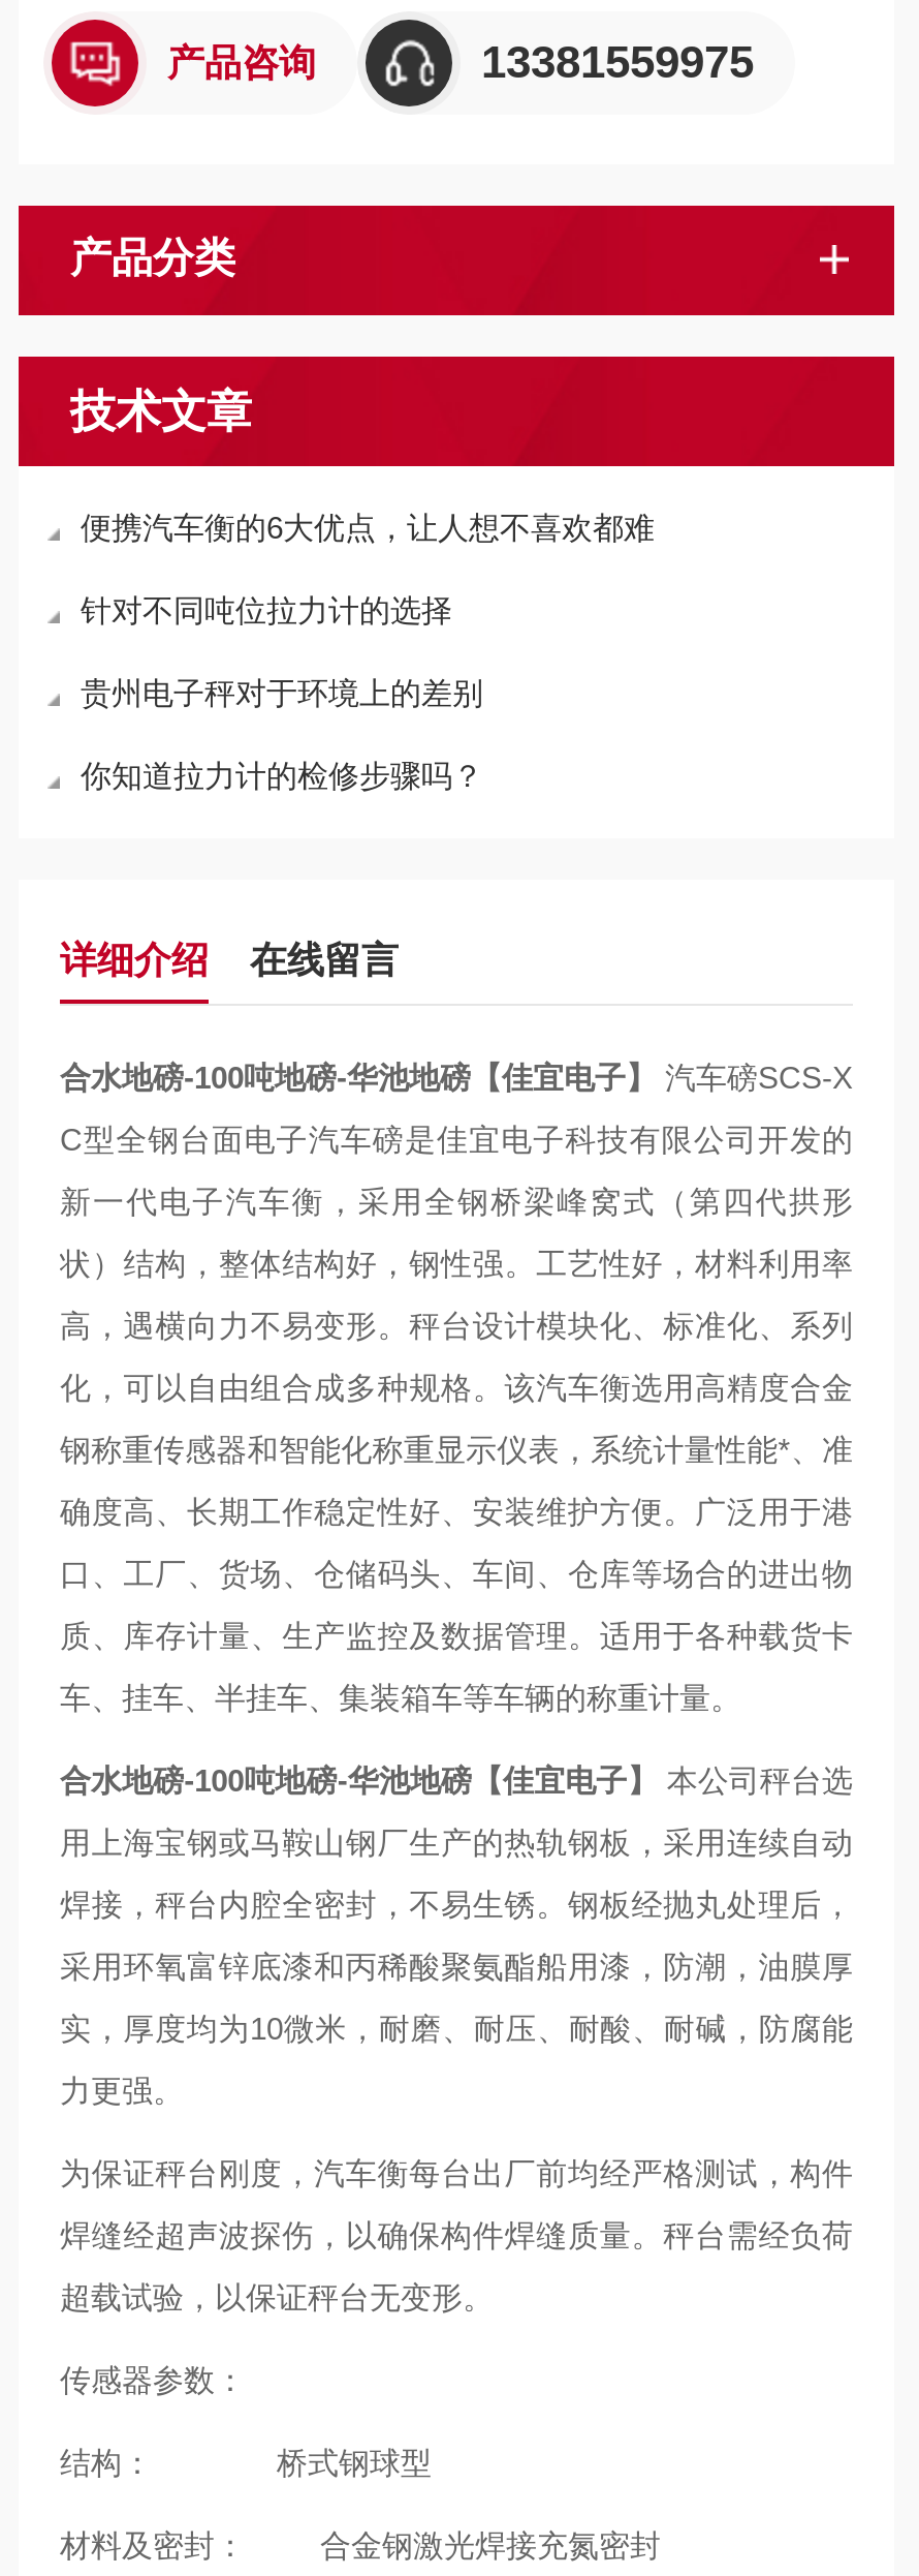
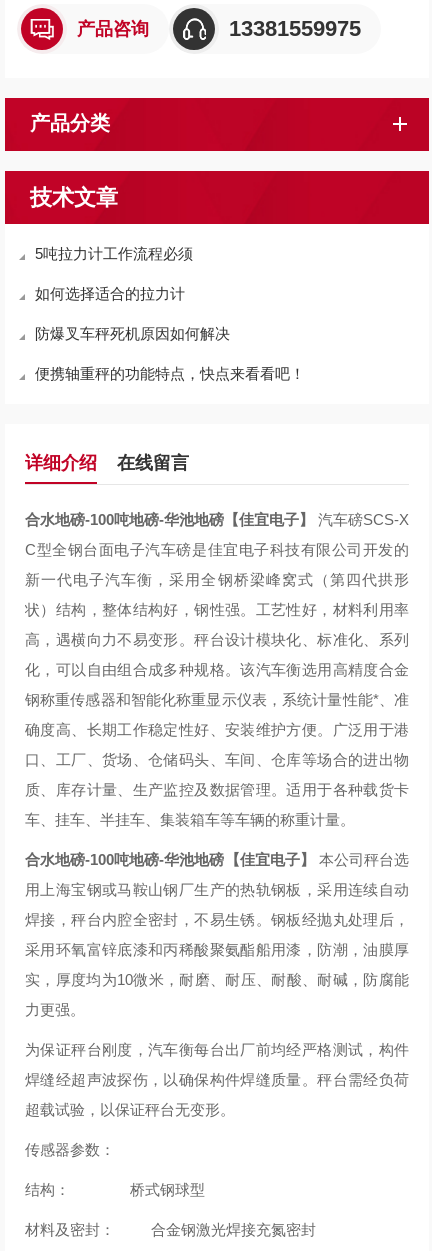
[81,510,655,545] 便携汽车衡的6大优点，让人想不喜欢都难 -> [35,245,193,262] 5吨拉力计工作流程必须
[81,592,452,627] 针对不同吨位拉力计的选择 -> [35,285,185,302] 如何选择适合的拉力计
[81,675,483,710] 贵州电子秤对于环境上的差别 -> [35,325,230,342] 防爆叉车秤死机原因如何解决
[81,758,483,793] 你知道拉力计的检修步骤吗？ -> [35,365,305,382] 便携轴重秤的功能特点，快点来看看吧！

